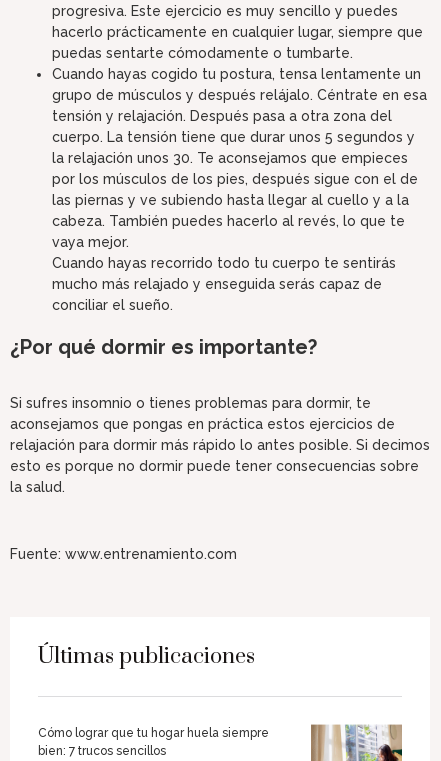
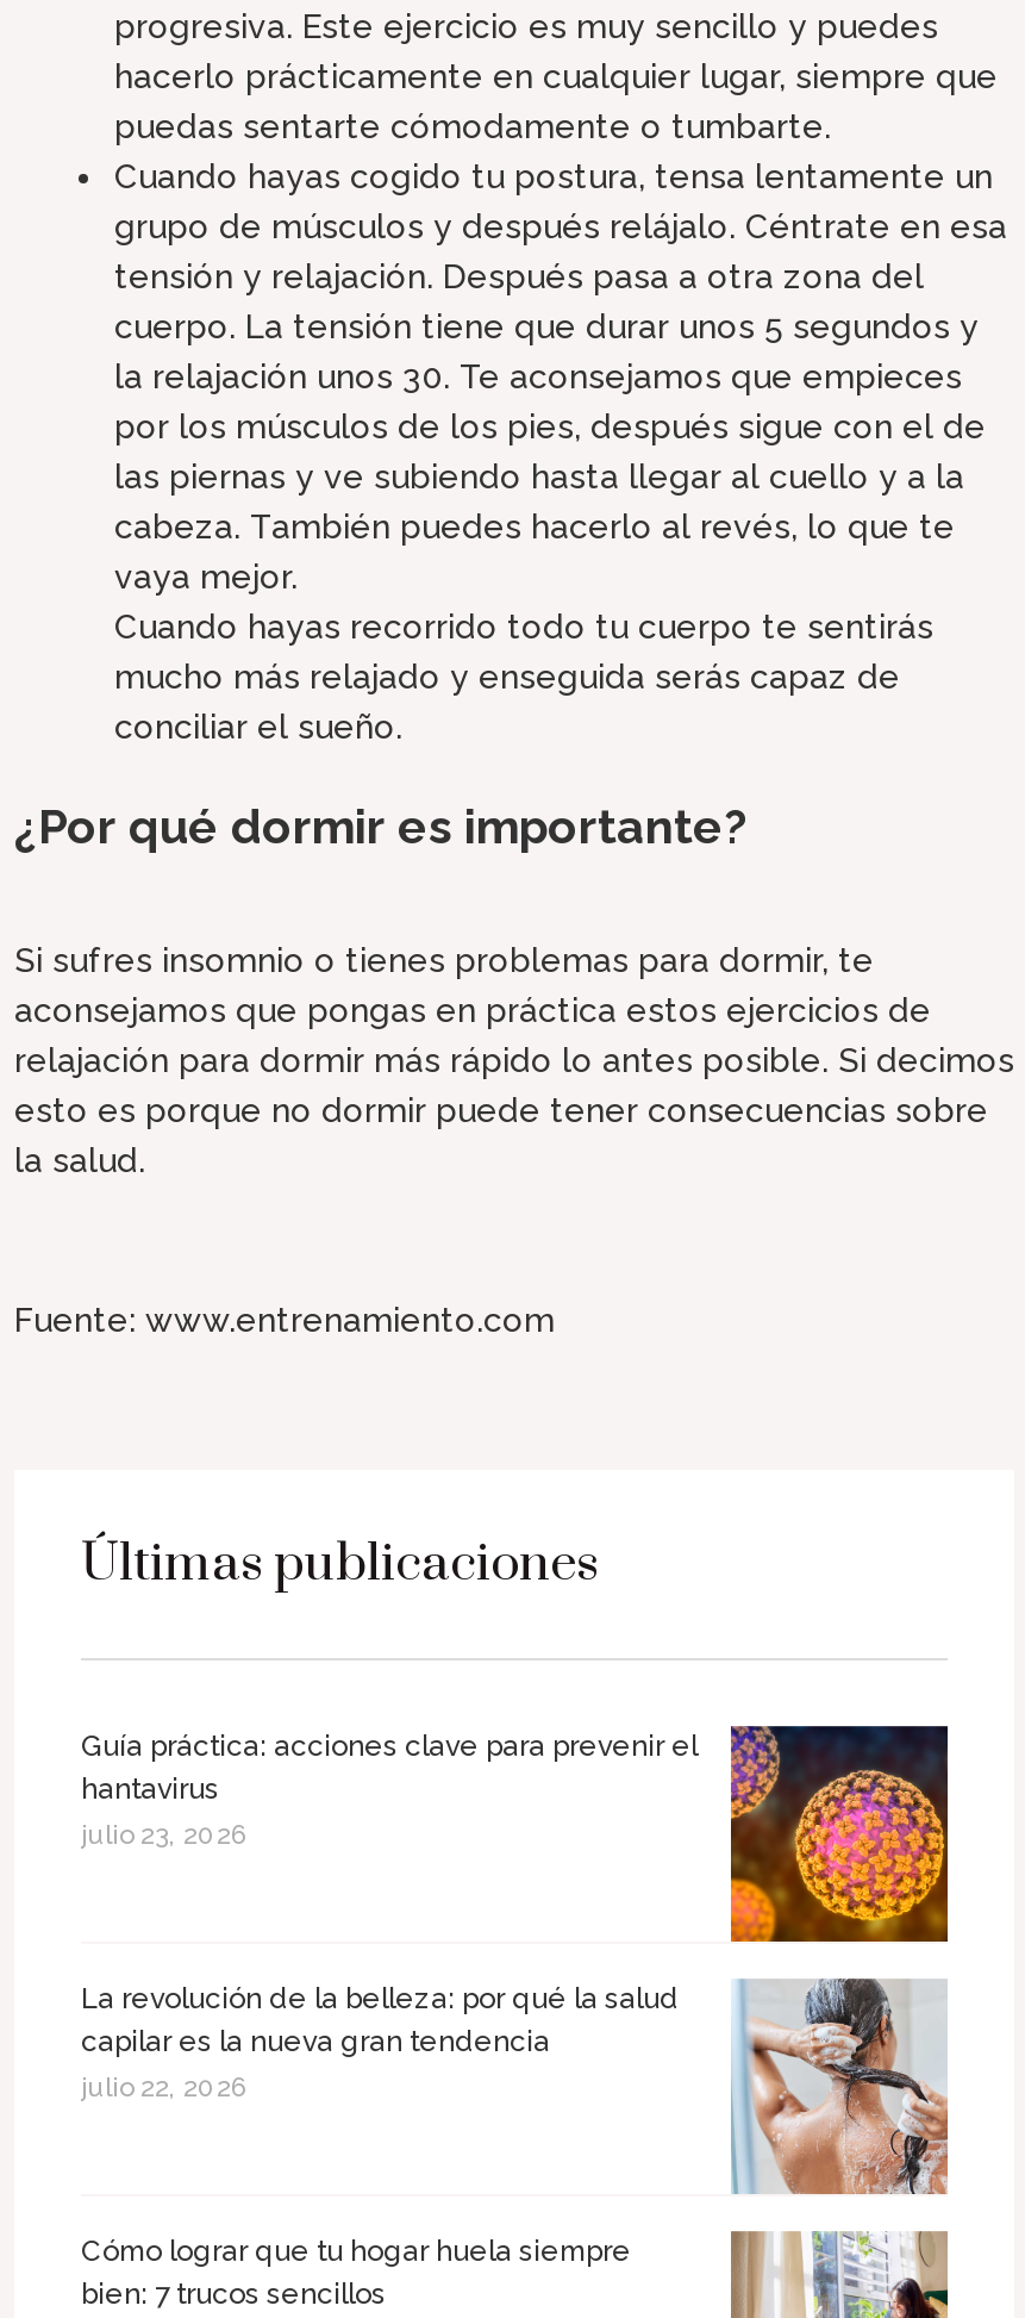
none -> [81,1722,948,1944] [image] | Guía práctica: acciones clave para prevenir el | hantavirus | julio 23, 2026
none -> [81,1977,948,2197] [image] | La revolución de la belleza: por qué la salud | capilar es la nueva gran tendencia | julio 22, 2026

